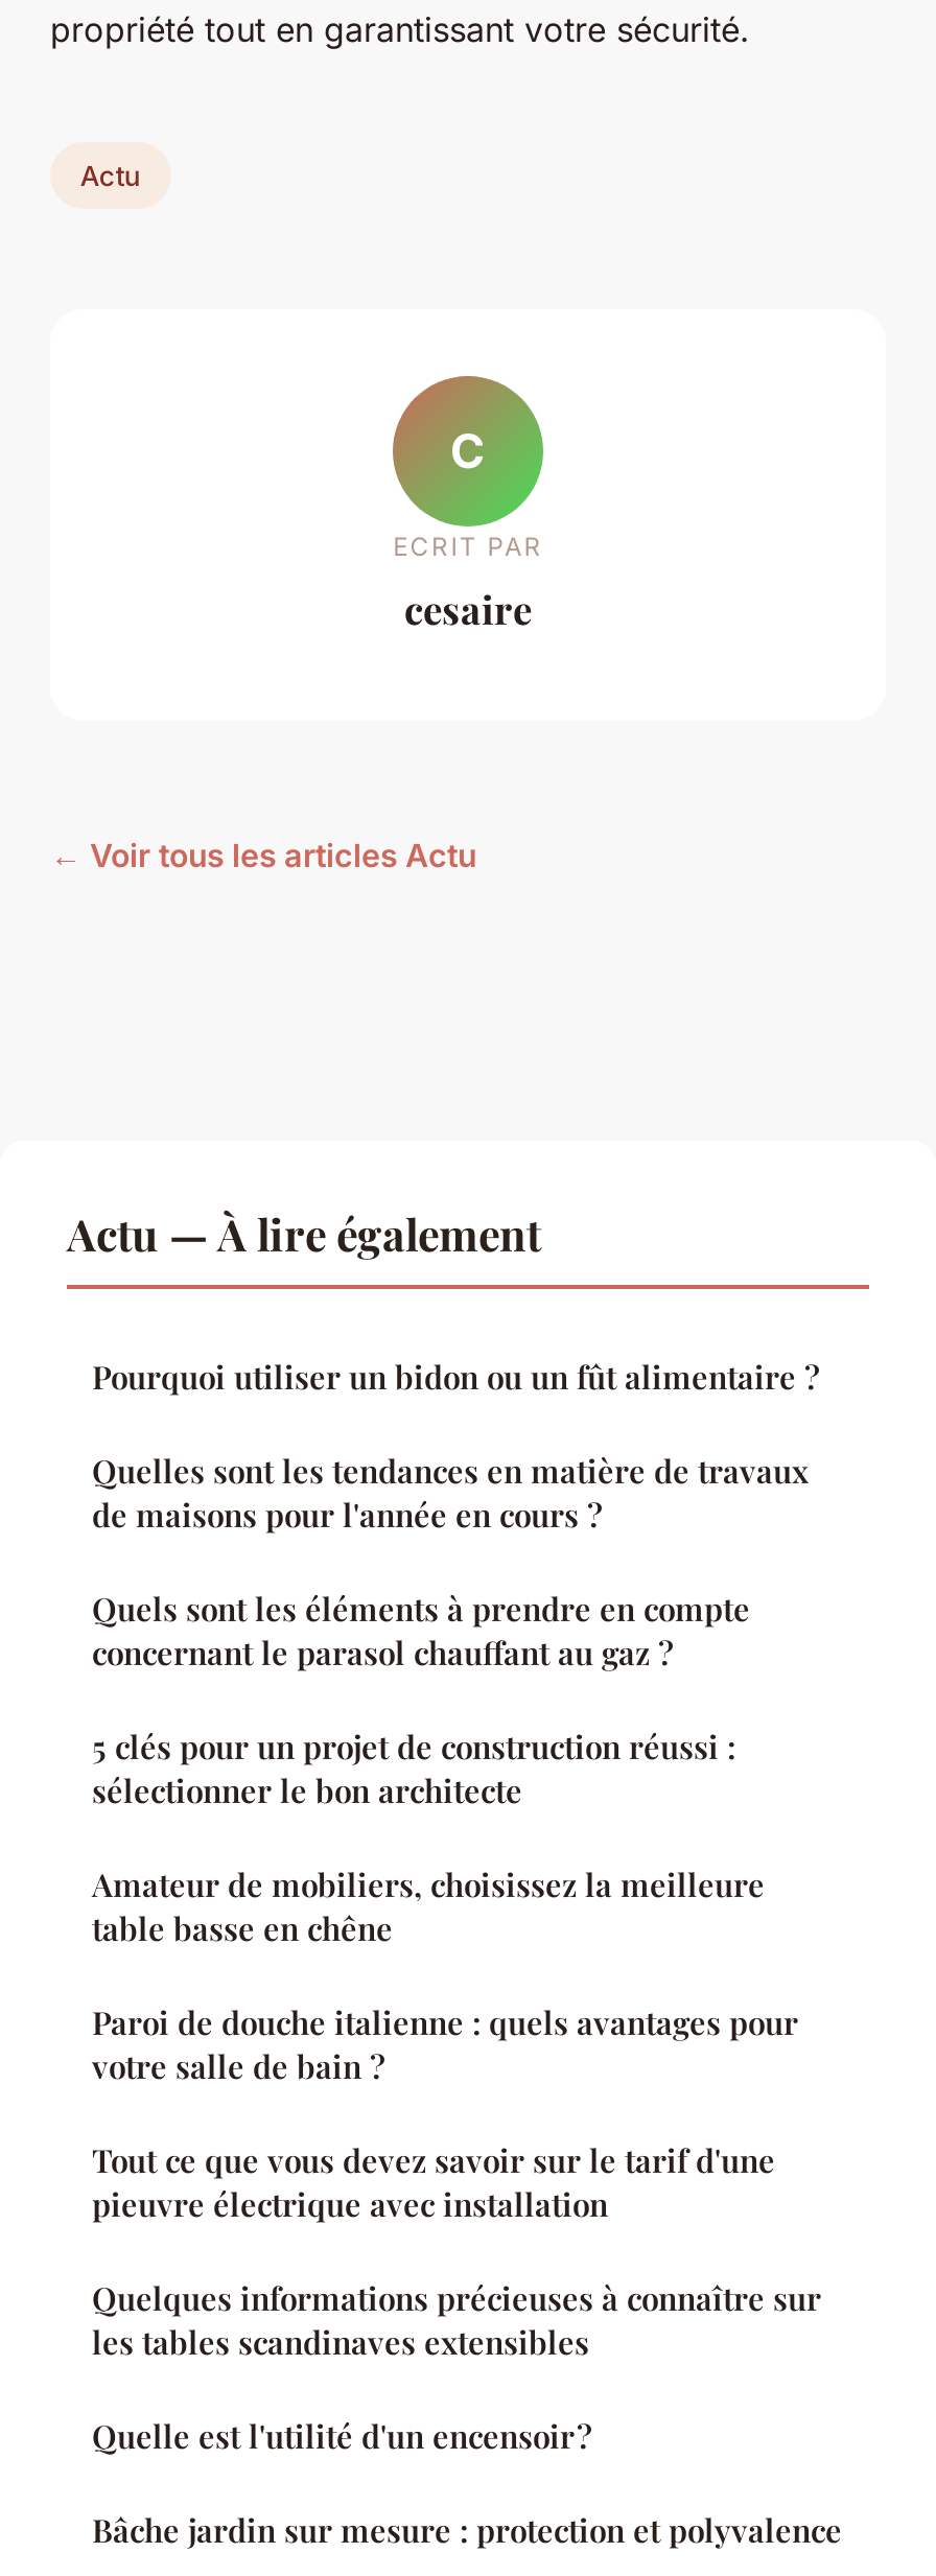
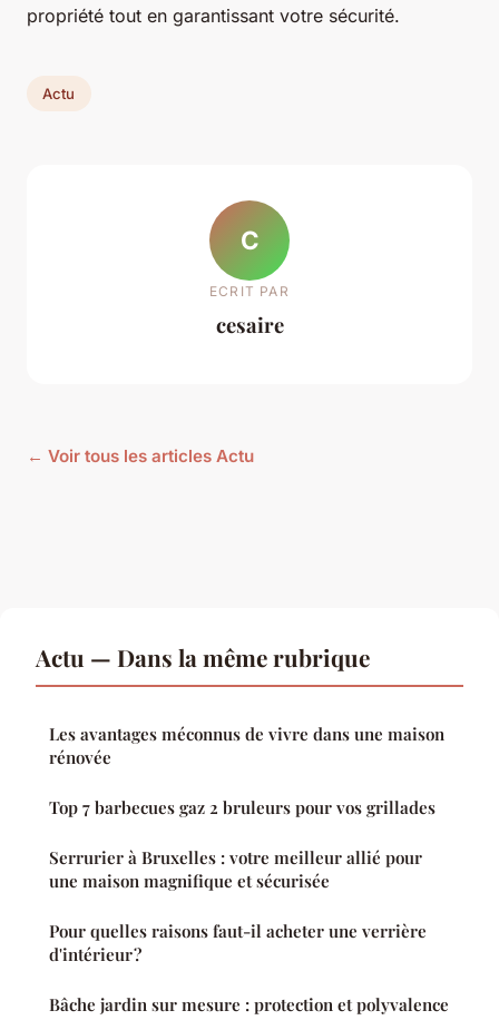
[67,1203,821,2457] Actu — À lire également | Pourquoi utiliser un bidon ou un fût alimentaire ? | Quelles sont les tendances en matière de travaux | de maisons pour l'année en cours ? | Quels sont les éléments à prendre en compte | concernant le parasol chauffant au gaz ? | 5 clés pour un projet de construction réussi : | sélectionner le bon architecte | Amateur de mobiliers, choisissez la meilleure | table basse en chêne | Paroi de douche italienne : quels avantages pour | votre salle de bain ? | Tout ce que vous devez savoir sur le tarif d'une | pieuvre électrique avec installation | Quelques informations précieuses à connaître sur | les tables scandinaves extensibles | Quelle est l'utilité d'un encensoir ? -> [36,641,444,965] Actu — Dans la même rubrique | Les avantages méconnus de vivre dans une maison | rénovée | Top 7 barbecues gaz 2 bruleurs pour vos grillades | Serrurier à Bruxelles : votre meilleur allié pour | une maison magnifique et sécurisée | Pour quelles raisons faut-il acheter une verrière | d'intérieur ?

